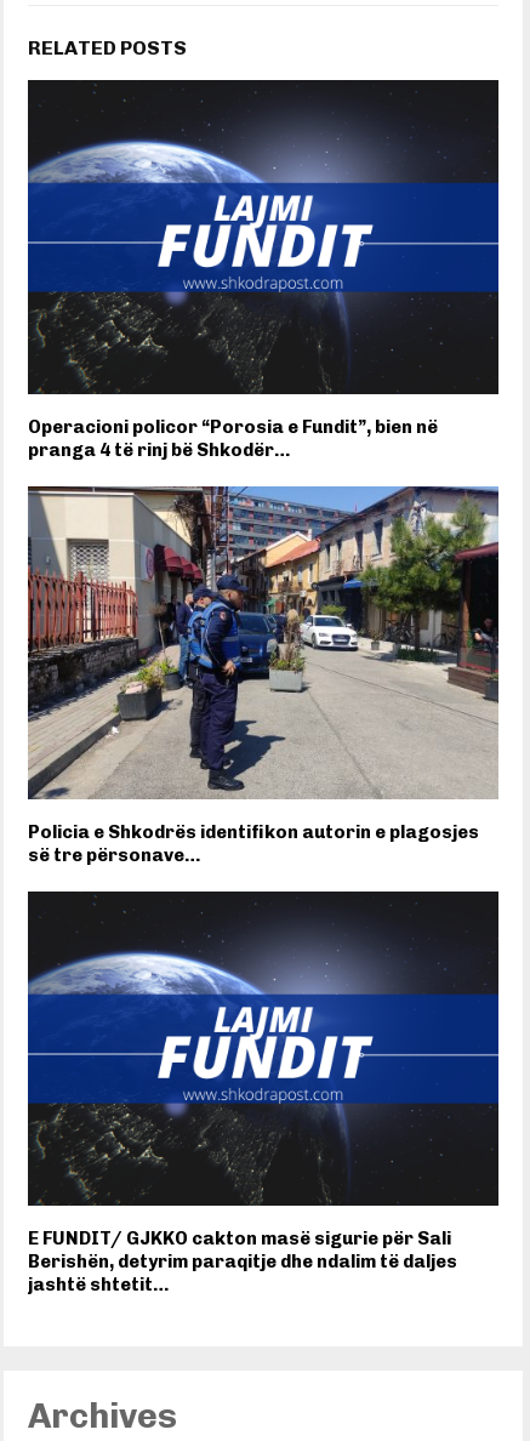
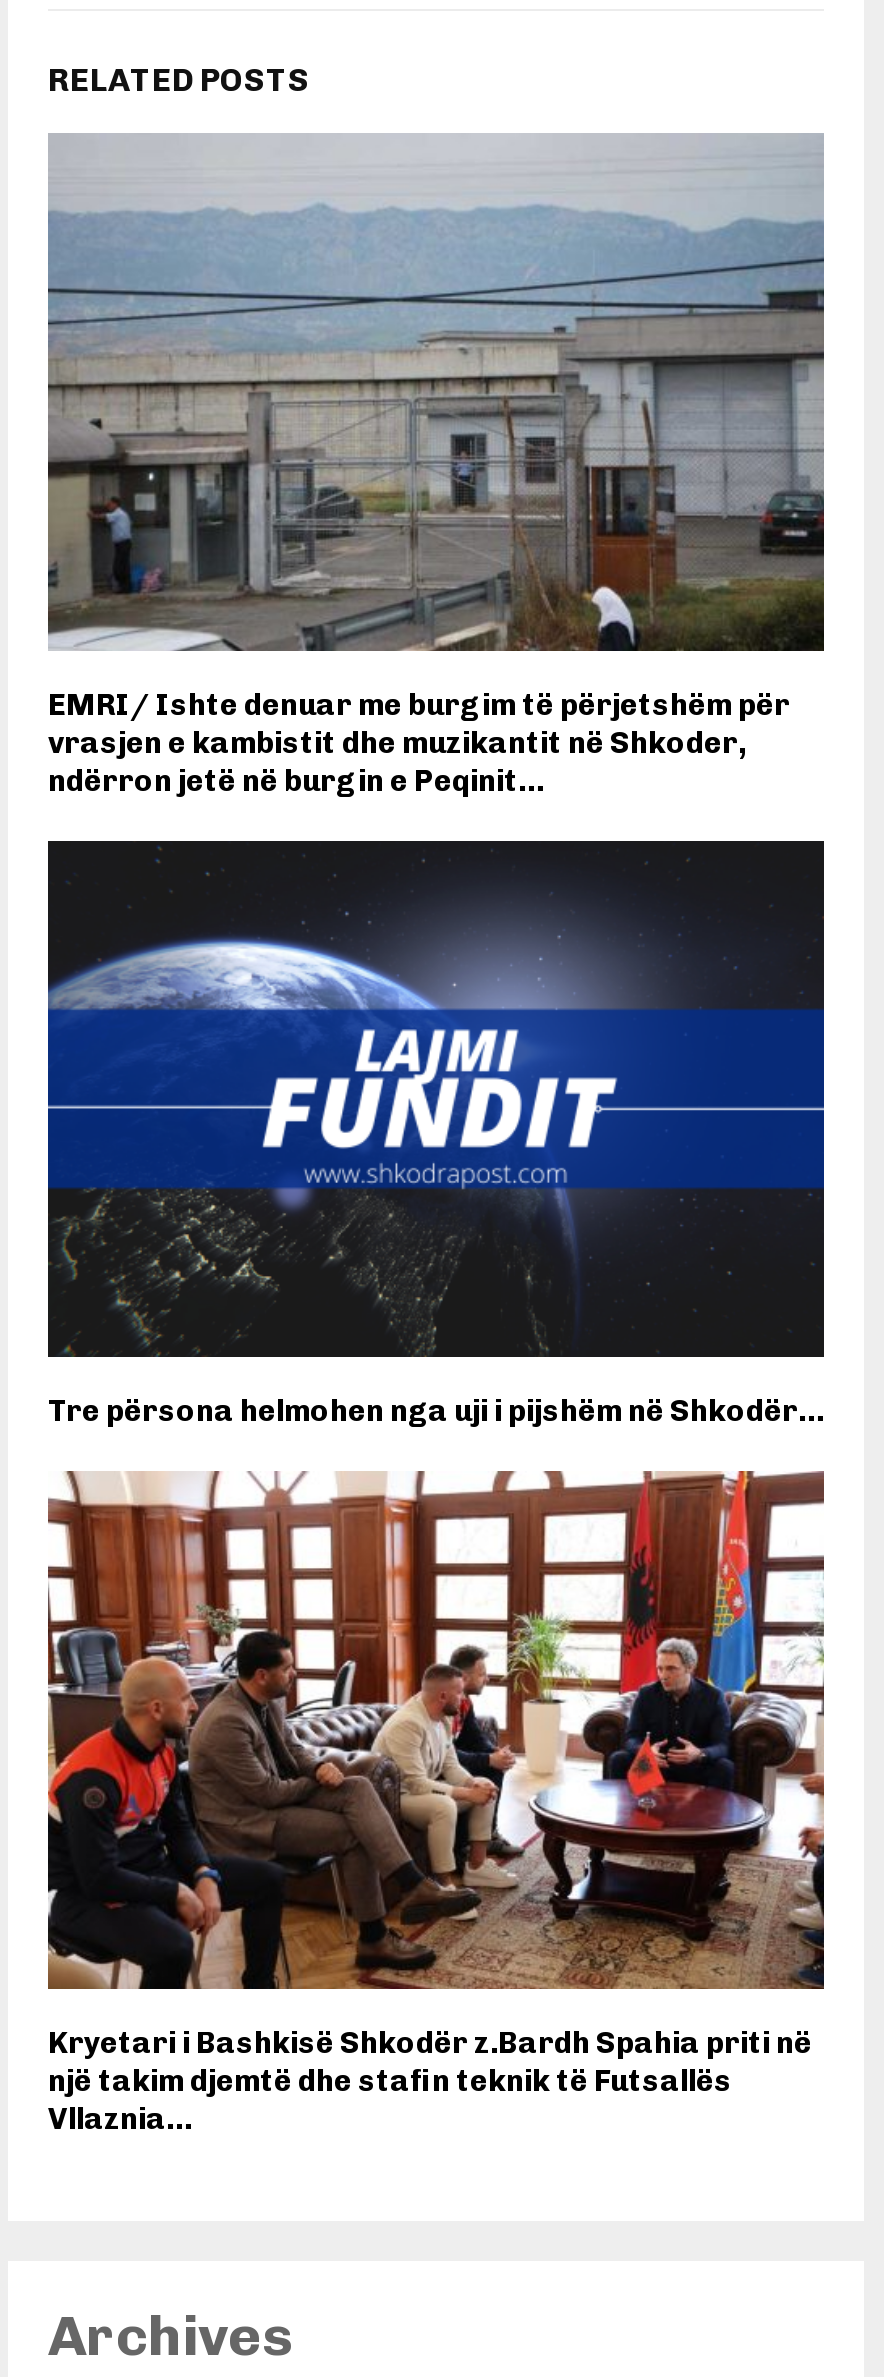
[27,79,500,461] [image] | Operacioni policor “Porosia e Fundit”, bien në | pranga 4 të rinj bë Shkodër… -> [46,133,826,799] [image] | EMRI/ Ishte denuar me burgim të përjetshëm për | vrasjen e kambistit dhe muzikantit në Shkoder, | ndërron jetë në burgin e Peqinit…
[27,485,500,867] [image] | Policia e Shkodrës identifikon autorin e plagosjes | së tre përsonave… -> [46,803,826,1430] [image] | Tre përsona helmohen nga uji i pijshëm në Shkodër…
[27,890,500,1296] [image] | E FUNDIT/ GJKKO cakton masë sigurie për Sali | Berishën, detyrim paraqitje dhe ndalim të daljes | jashtë shtetit… -> [46,1469,826,2137] [image] | Kryetari i Bashkisë Shkodër z.Bardh Spahia priti në | një takim djemtë dhe stafin teknik të Futsallës | Vllaznia…

